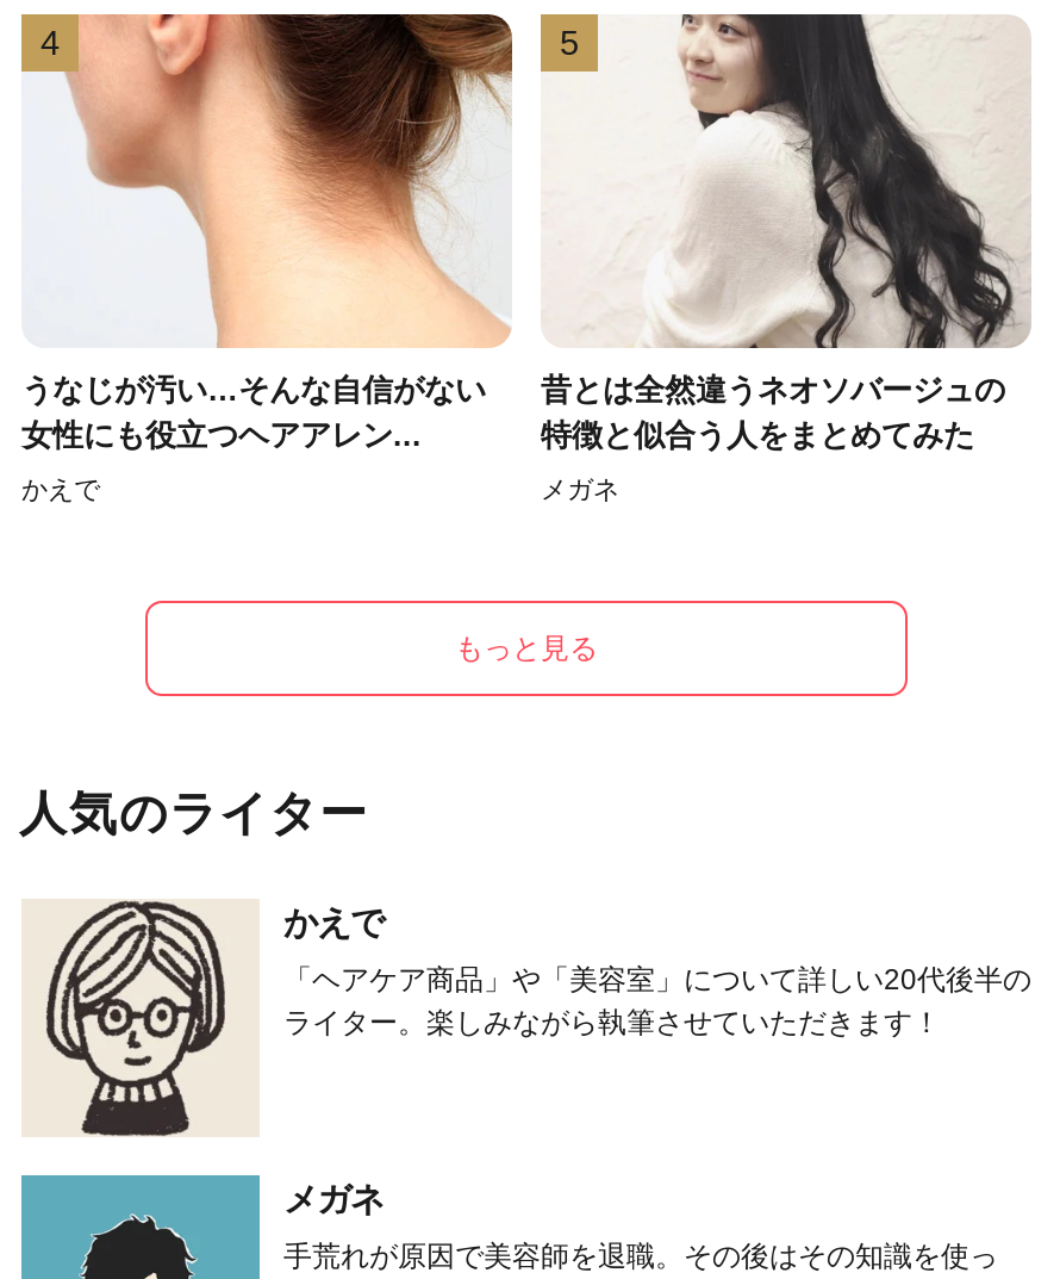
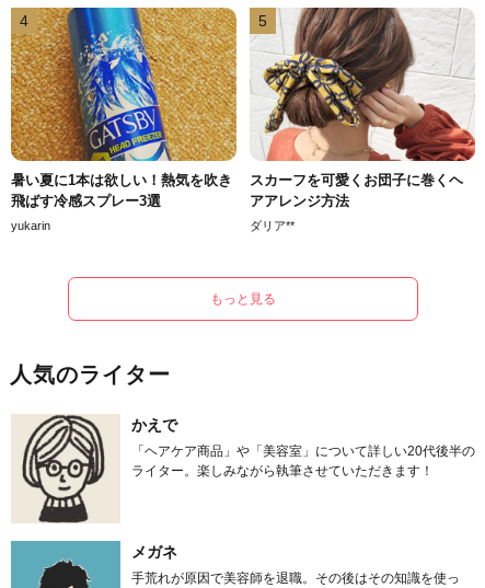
[21,11,512,454] [image] | うなじが汚い…そんな自信がない | 女性にも役立つヘアアレン... -> [10,7,238,209] [image] | 暑い夏に1本は欲しい！熱気を吹き | 飛ばす冷感スプレー3選
[541,13,1029,454] [image] | 昔とは全然違うネオソバージュの | 特徴と似合う人をまとめてみた -> [250,7,475,209] [image] | スカーフを可愛くお団子に巻くヘ | アアレンジ方法
[21,476,100,504] かえで -> [11,219,50,232] yukarin
[541,476,619,504] メガネ -> [250,219,295,232] ダリア**

